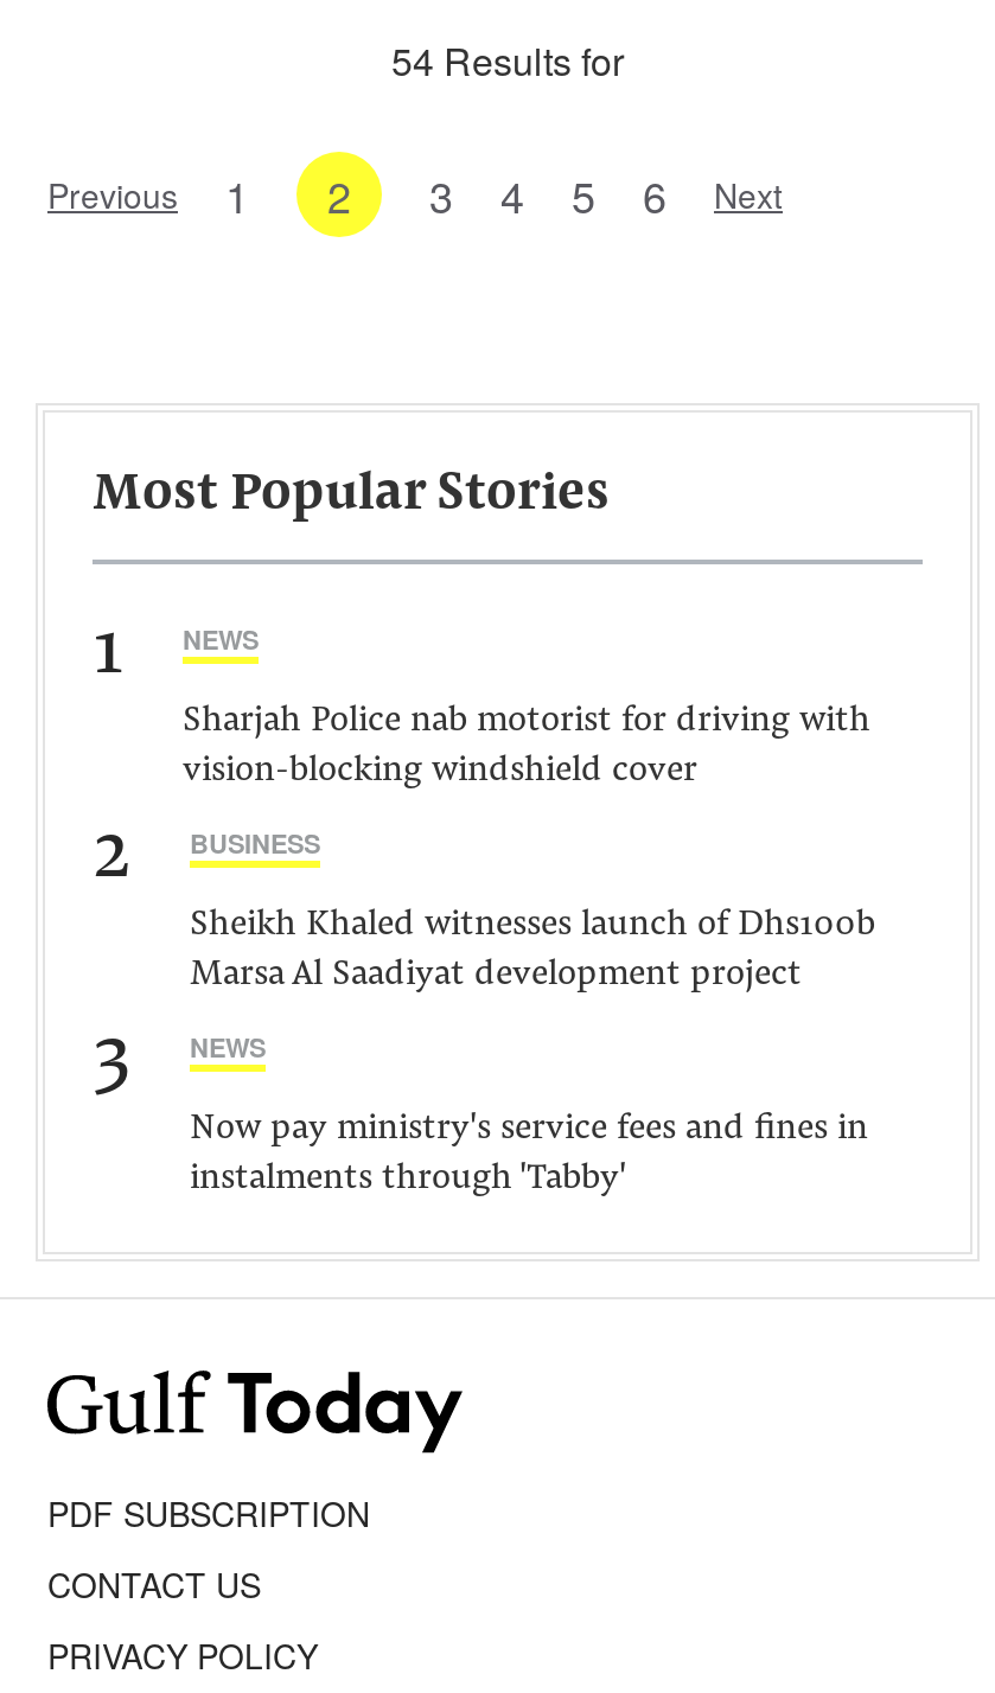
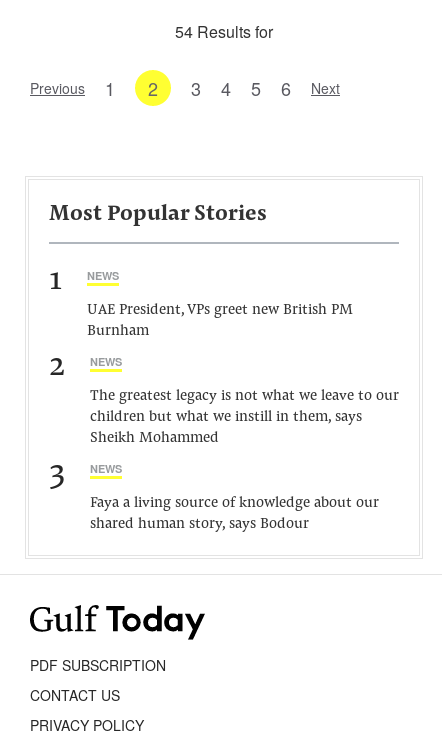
[183,704,870,790] Sharjah Police nab motorist for driving with | vision-blocking windshield cover -> [87,303,353,339] UAE President, VPs greet new British PM | Burnham
[190,825,320,861] BUSINESS -> [90,354,122,369] NEWS
[190,908,875,994] Sheikh Khaled witnesses launch of Dhs100b | Marsa Al Saadiyat development project -> [90,389,399,446] The greatest legacy is not what we leave to our | children but what we instill in them, says | Sheikh Mohammed
[190,1112,868,1197] Now pay ministry's service fees and fines in | instalments through 'Tabby' -> [90,496,379,532] Faya a living source of knowledge about our | shared human story, says Bodour

